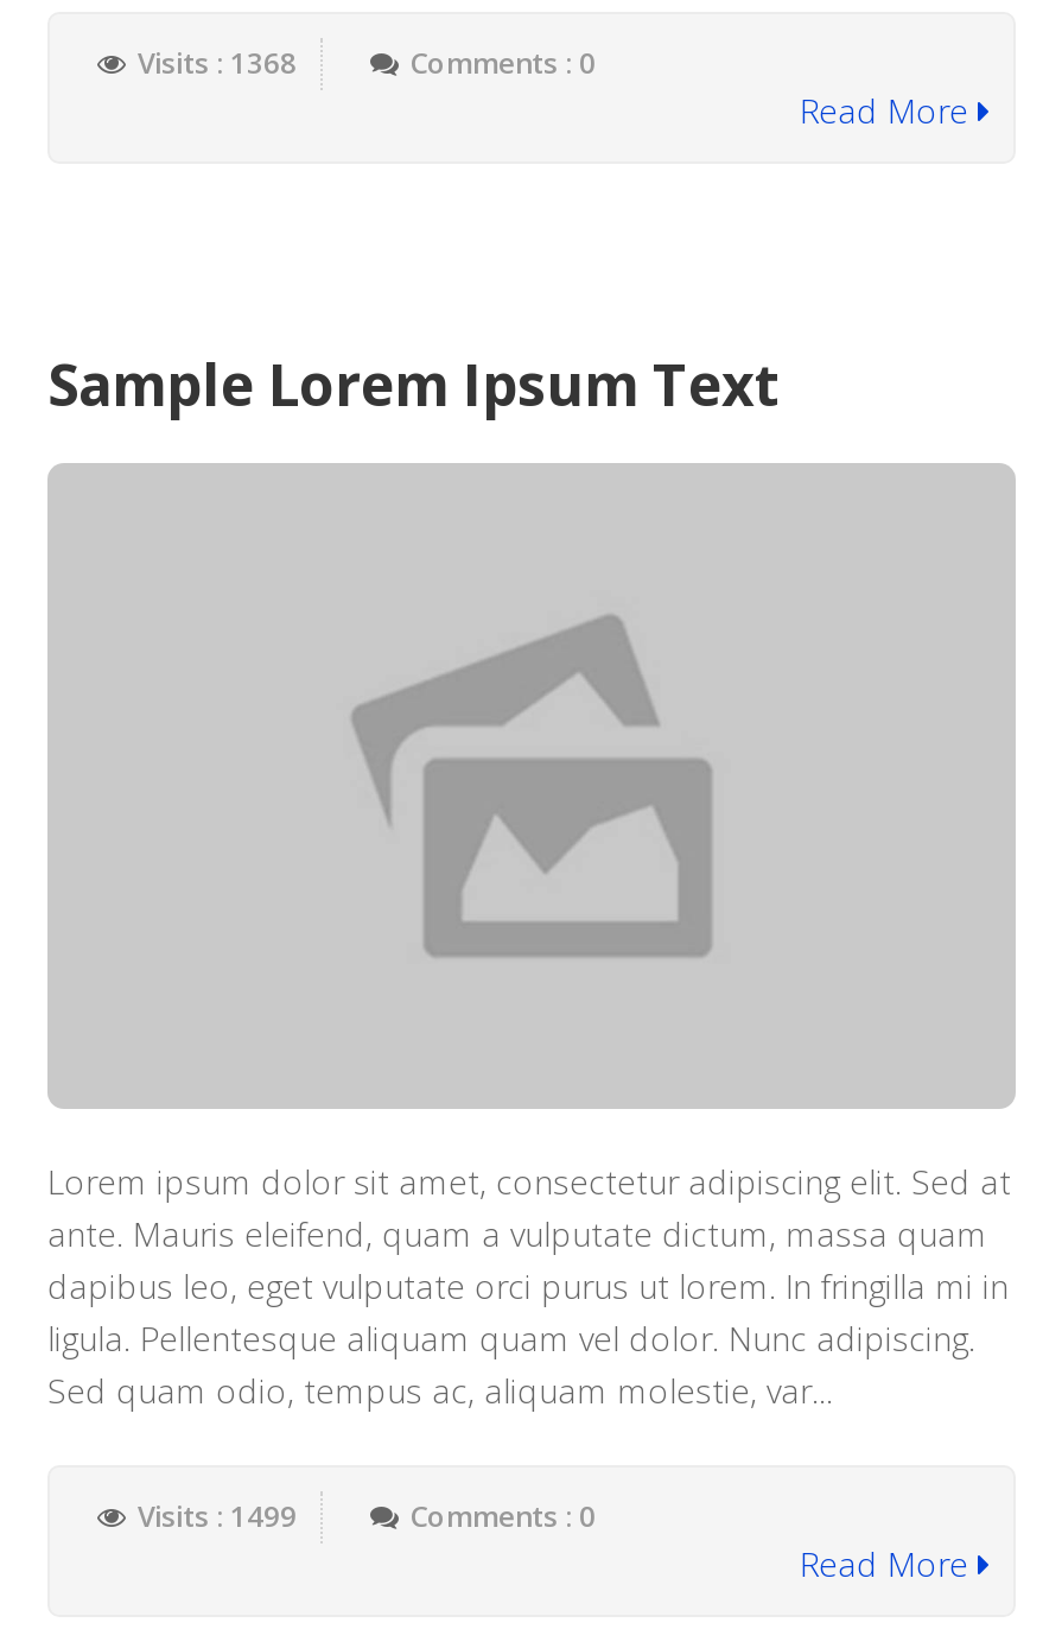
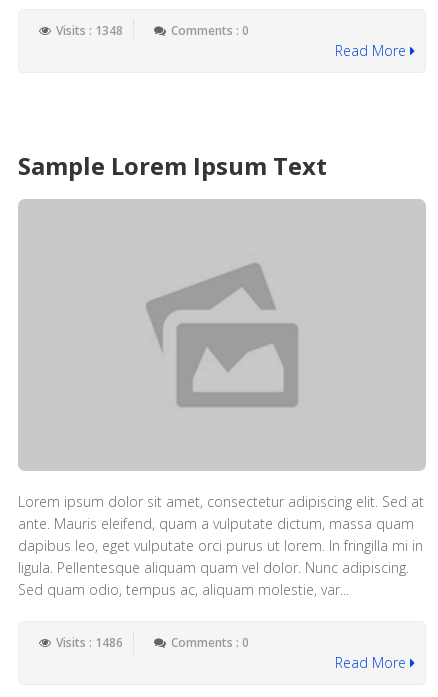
[138,43,297,83] Visits : 1368 -> [56,22,123,39] Visits : 1348
[138,1496,297,1536] Visits : 1499 -> [56,634,123,651] Visits : 1486

